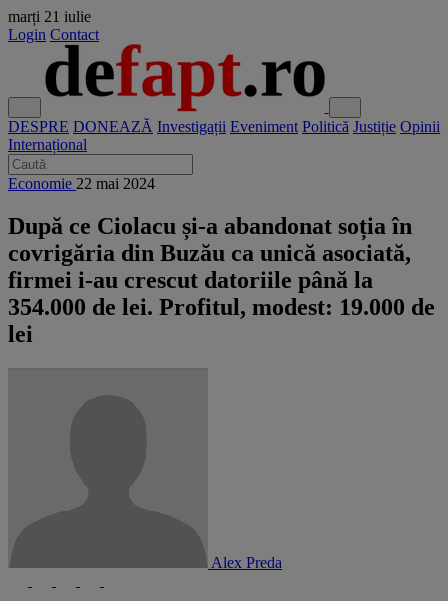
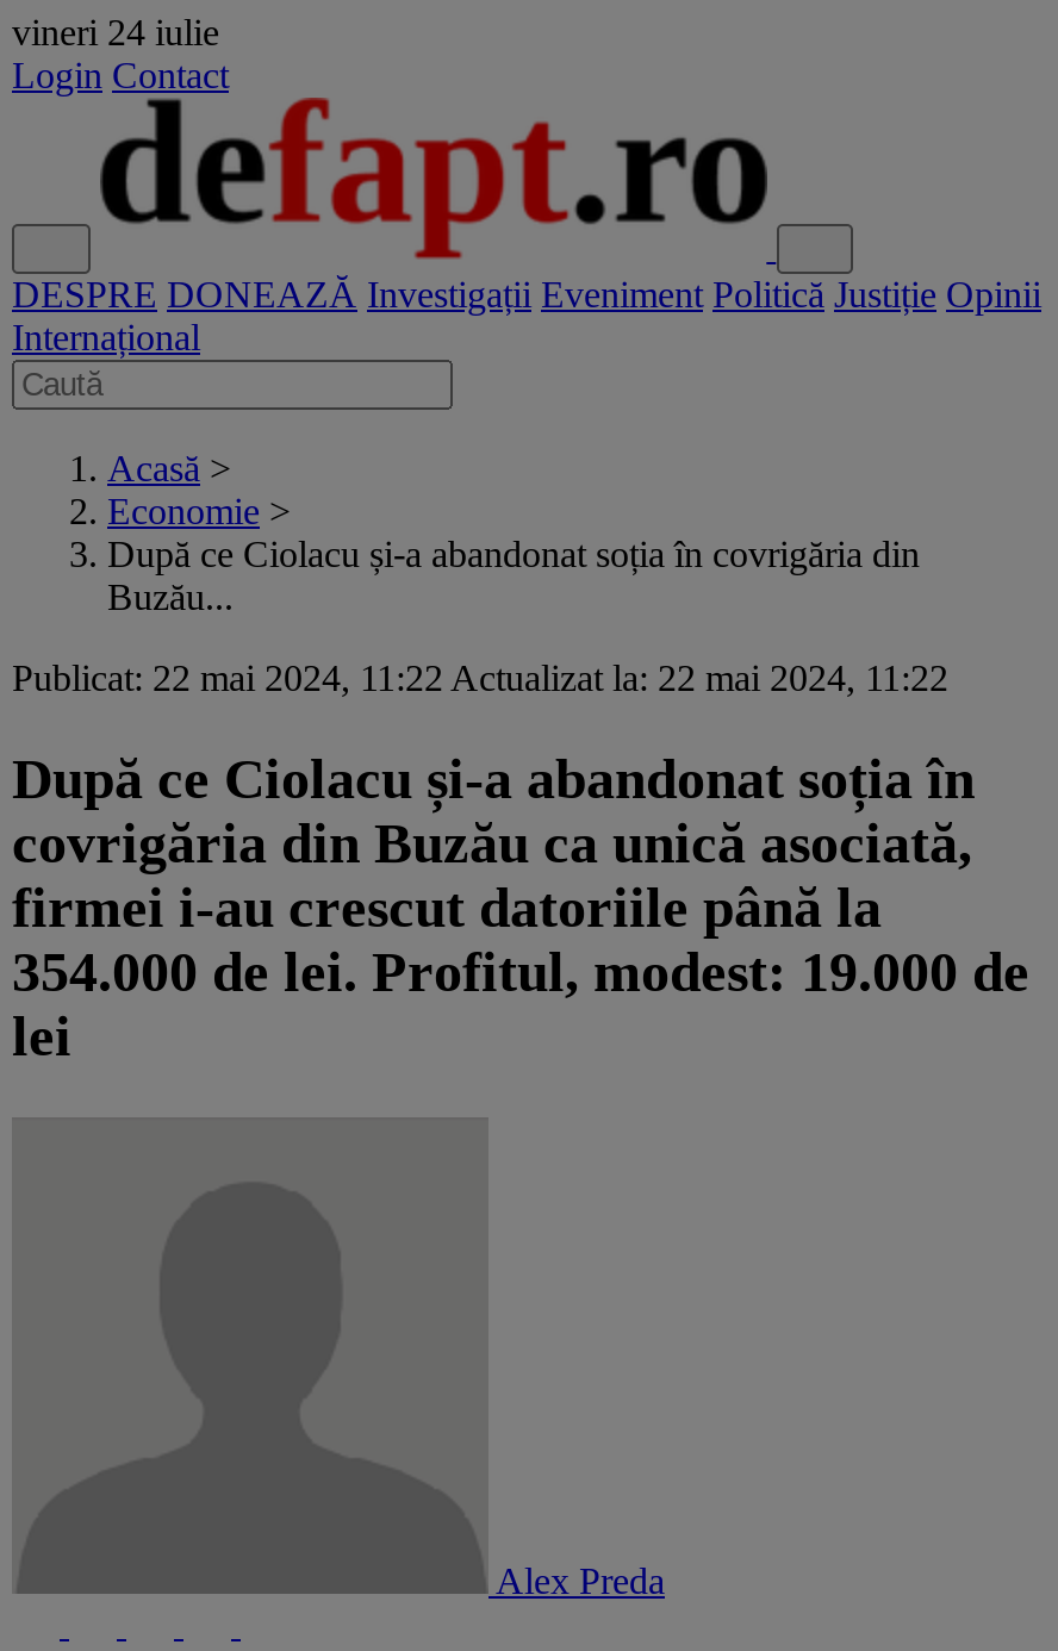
[8,8,91,25] marți 21 iulie -> [12,12,219,52] vineri 24 iulie
[8,175,155,192] Economie22 mai 2024 -> [12,448,948,698] Acasă > | Economie > | După ce Ciolacu și-a abandonat soția în covrigăria din | Buzău... | Publicat: 22 mai 2024, 11:22 Actualizat la: 22 mai 2024, 11:22

